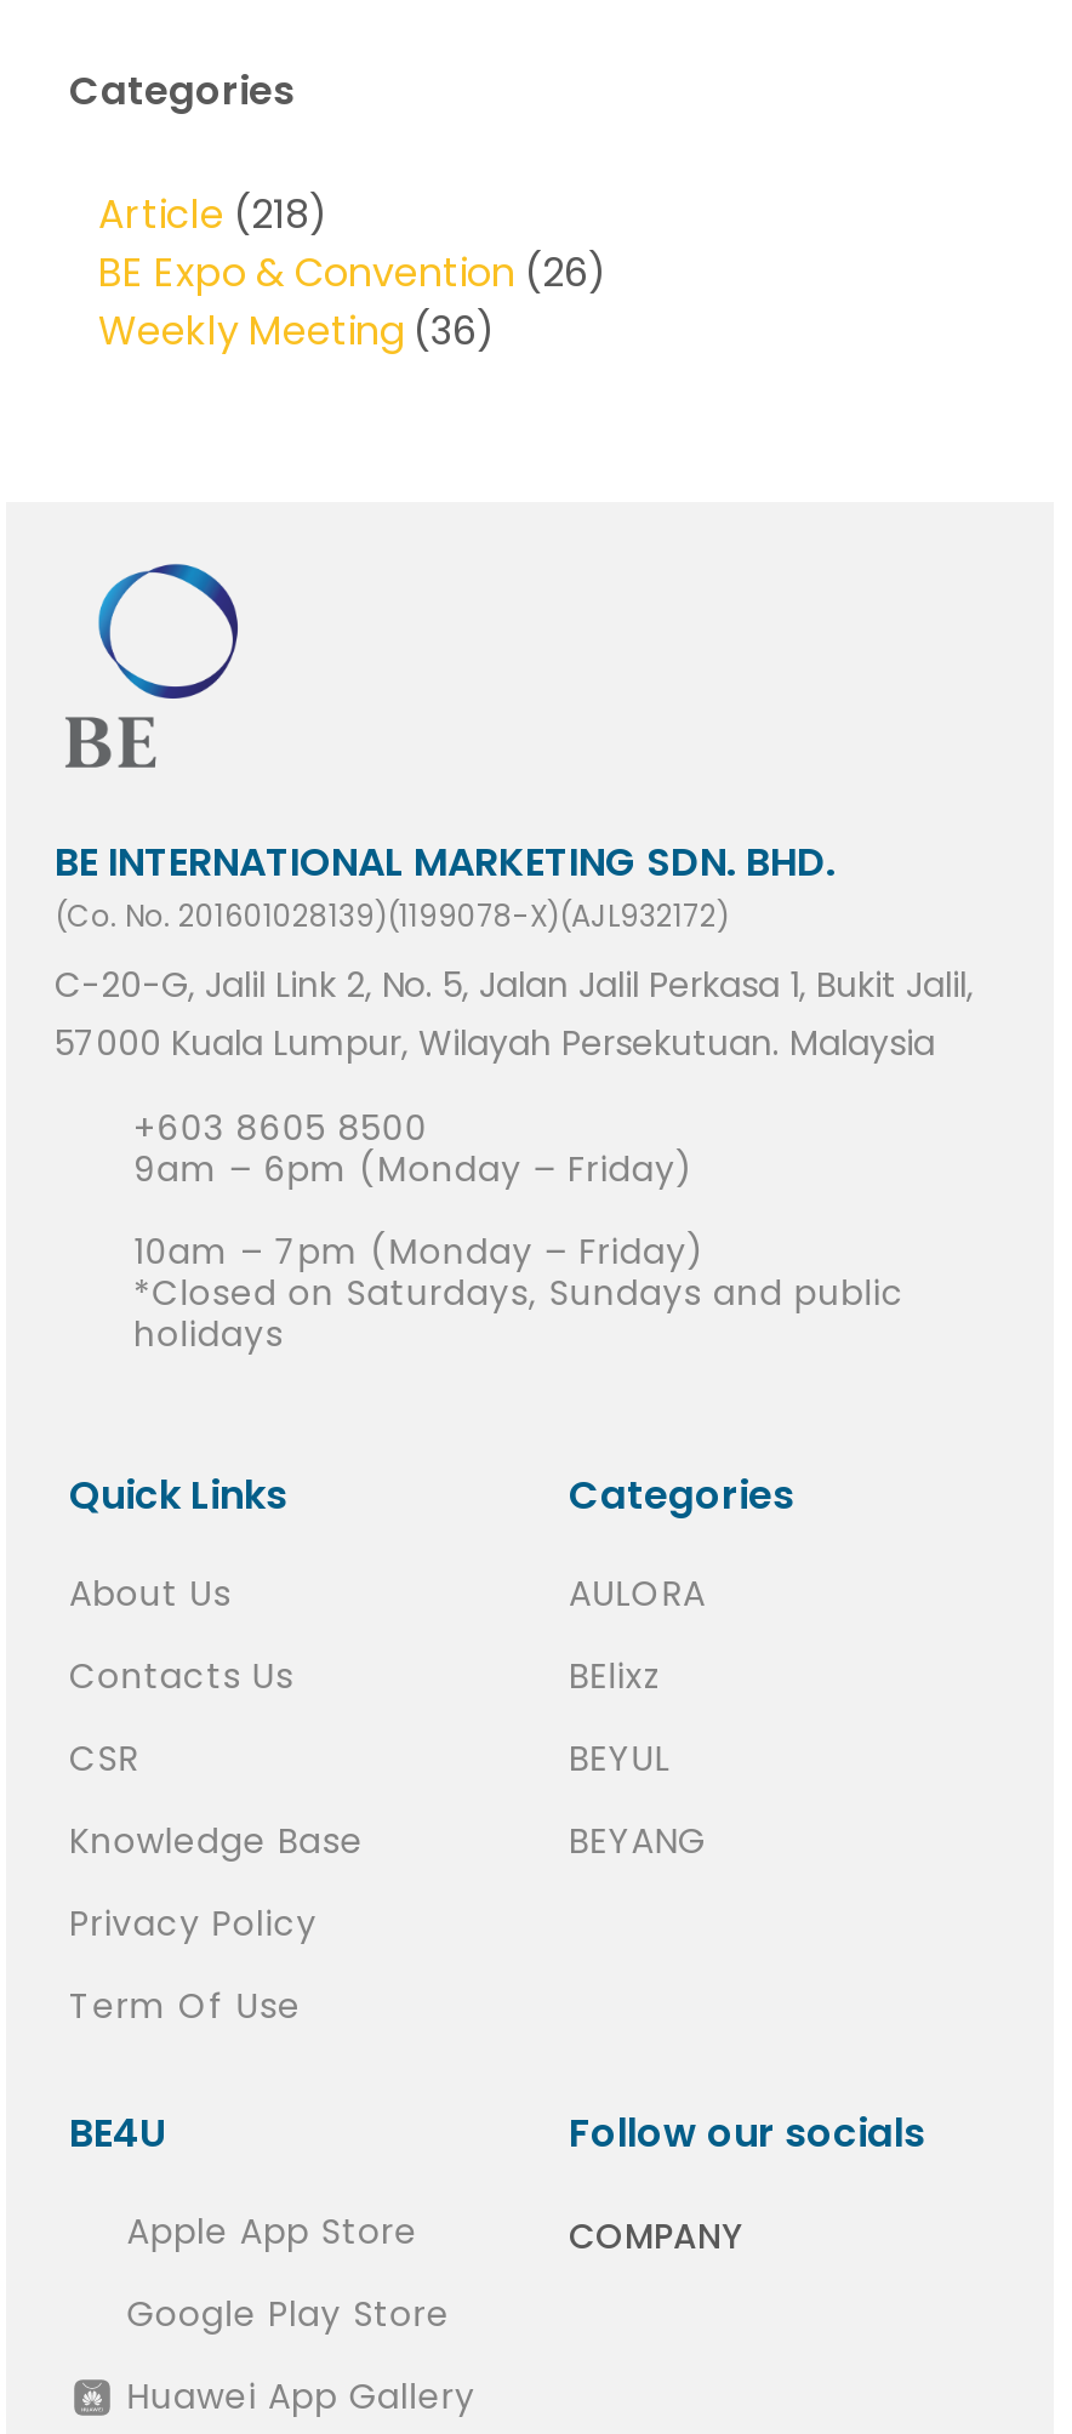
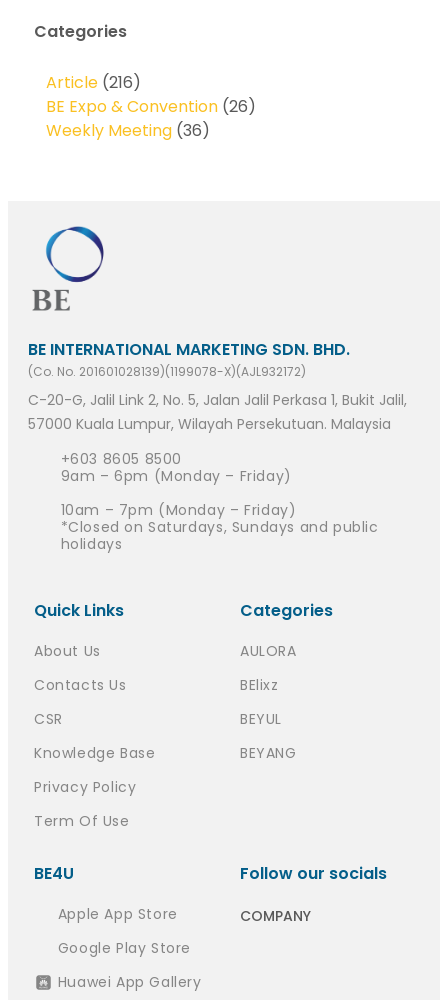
[98,186,329,242] Article (218) -> [46,71,141,94] Article (216)

